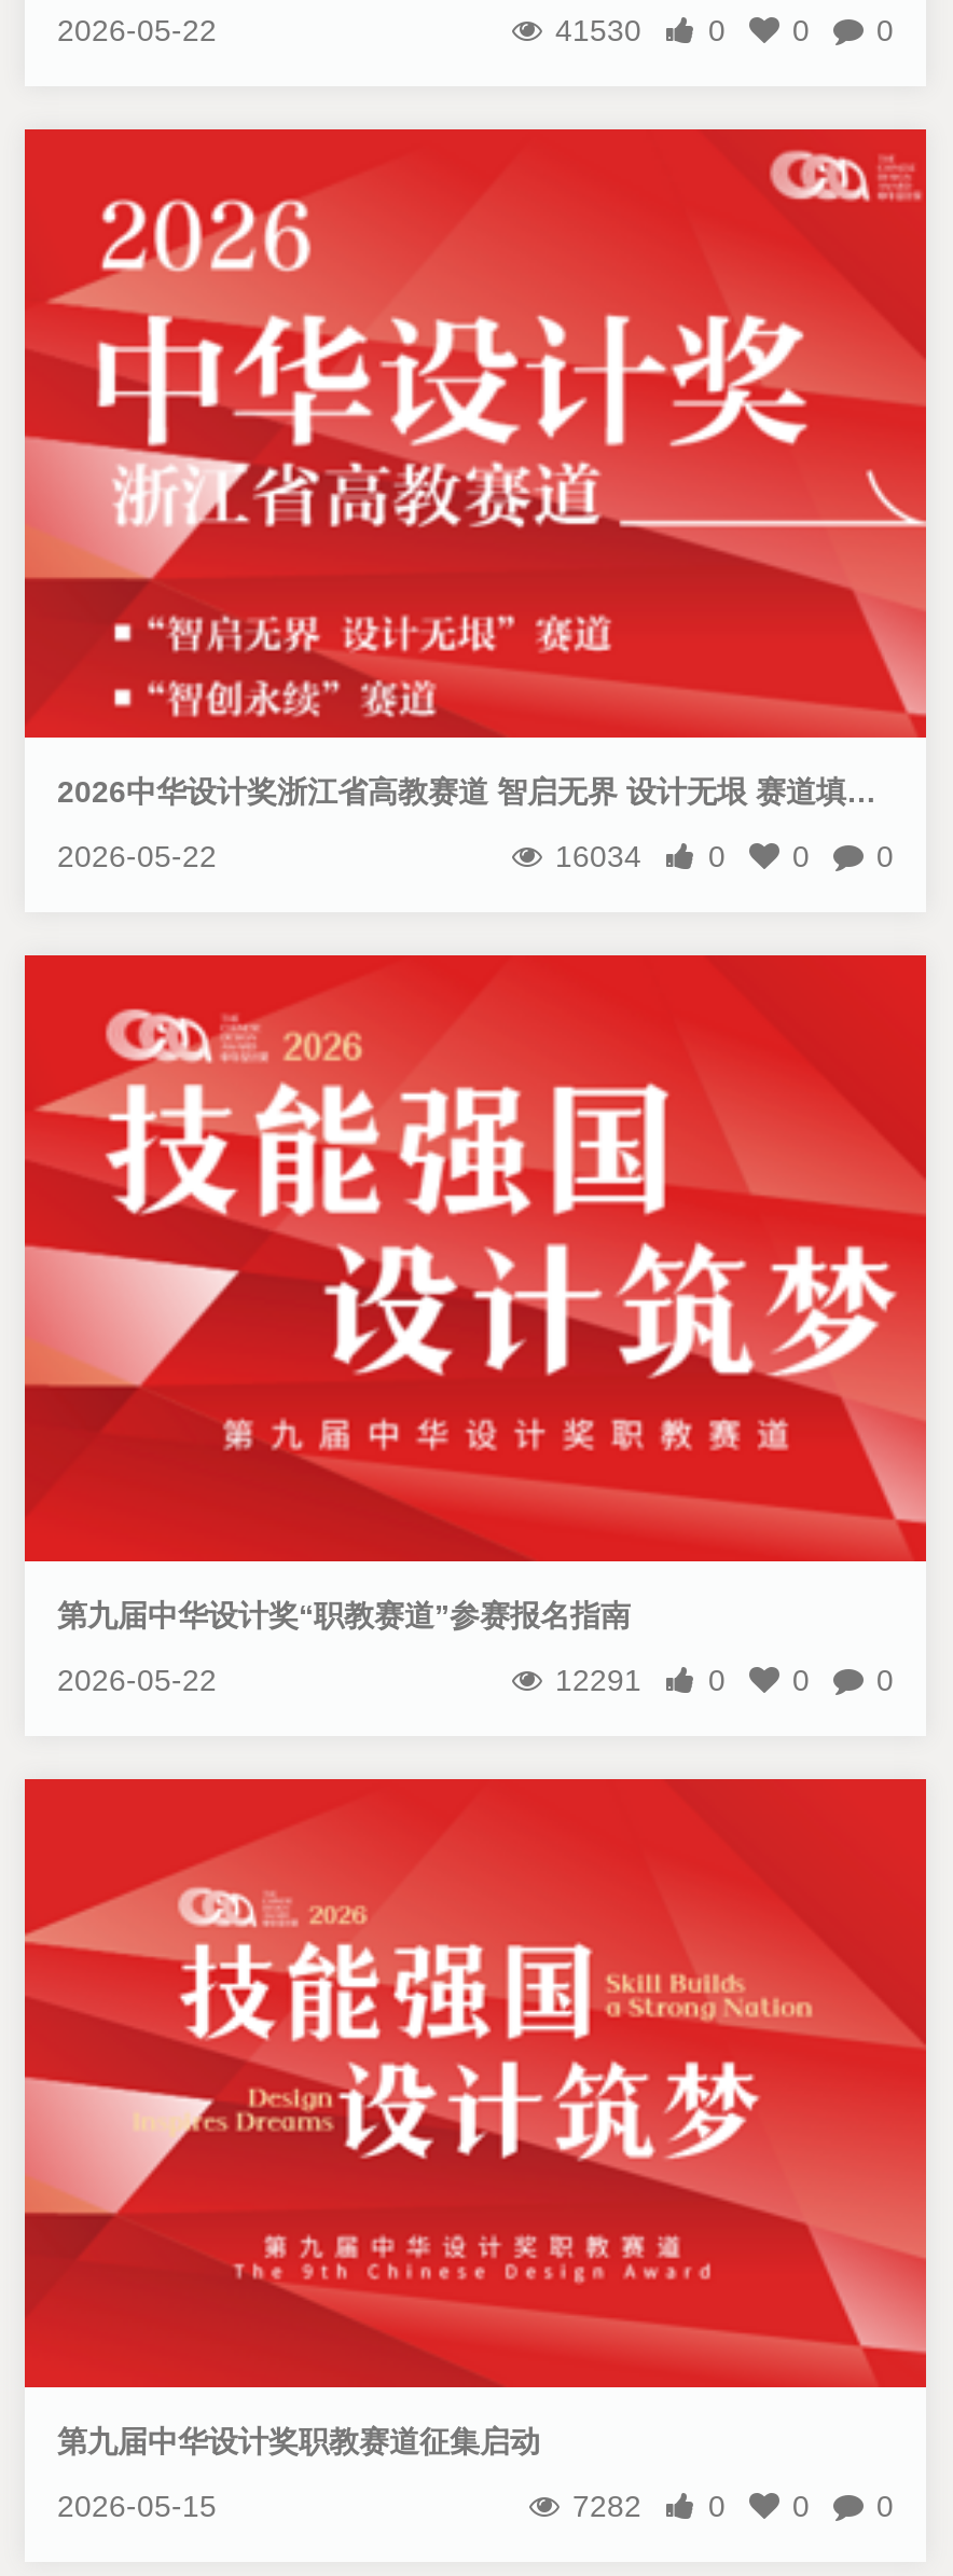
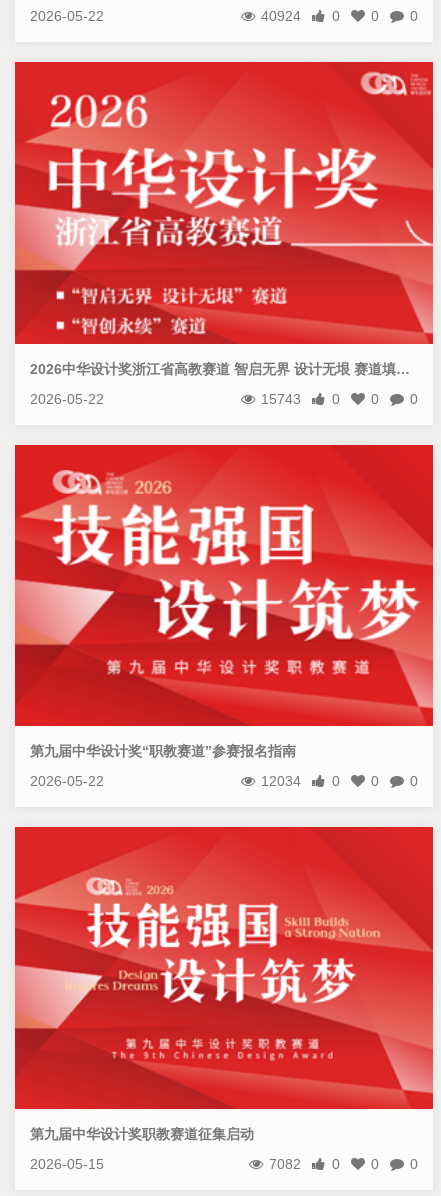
[547,14,894,49] 41530 0 0 0 -> [257,8,418,24] 40924 0 0 0
[547,839,894,873] 16034 0 0 0 -> [257,391,418,407] 15743 0 0 0
[547,1664,894,1698] 12291 0 0 0 -> [257,773,418,789] 12034 0 0 0
[564,2488,894,2523] 7282 0 0 0 -> [265,1156,418,1172] 7082 0 0 0

